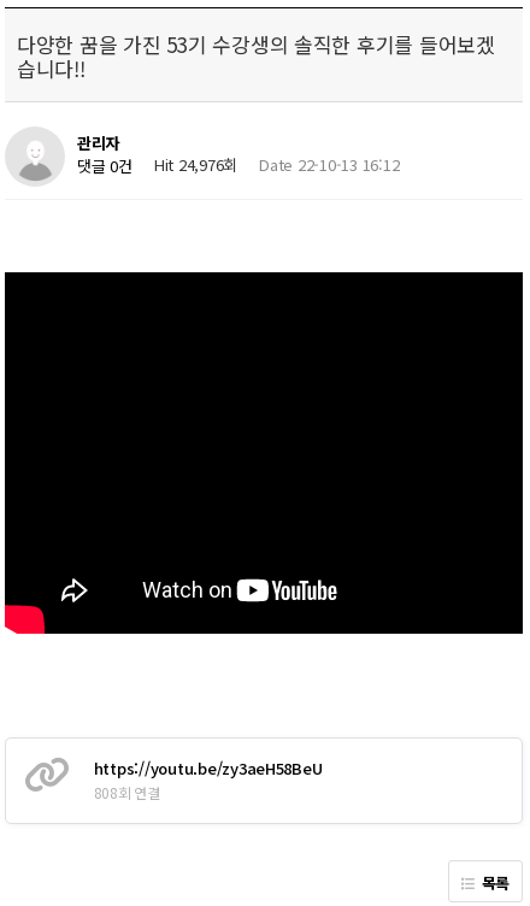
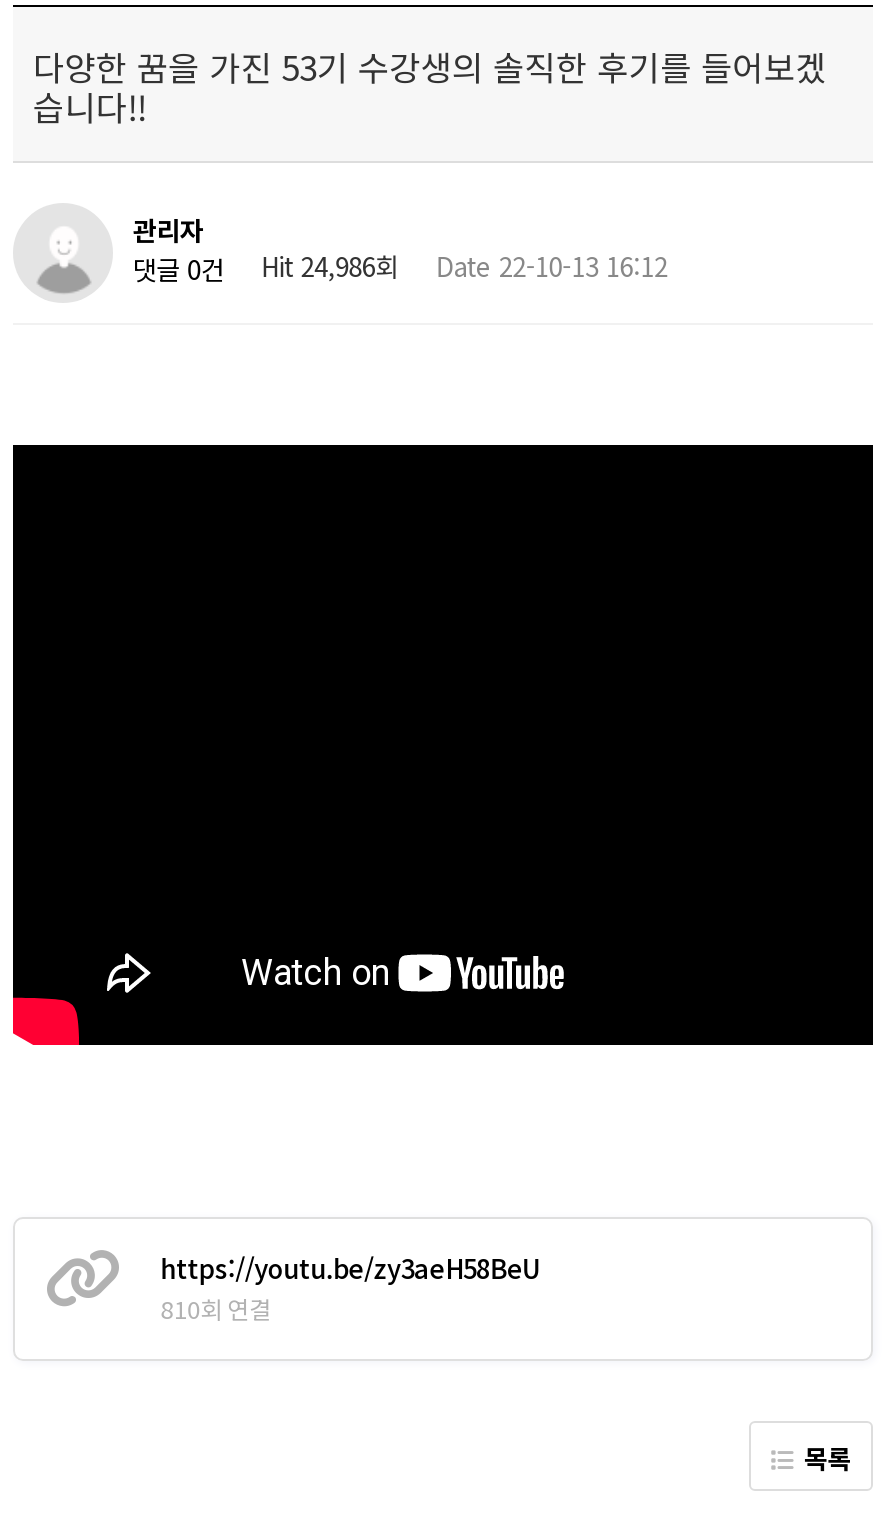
[77,153,399,178] 댓글 0건 Hit 24,976회 Date 22-10-13 16:12 -> [133,247,668,288] 댓글 0건 Hit 24,986회 Date 22-10-13 16:12
[94,782,160,802] 808회 연결 -> [160,1291,271,1325] 810회 연결

